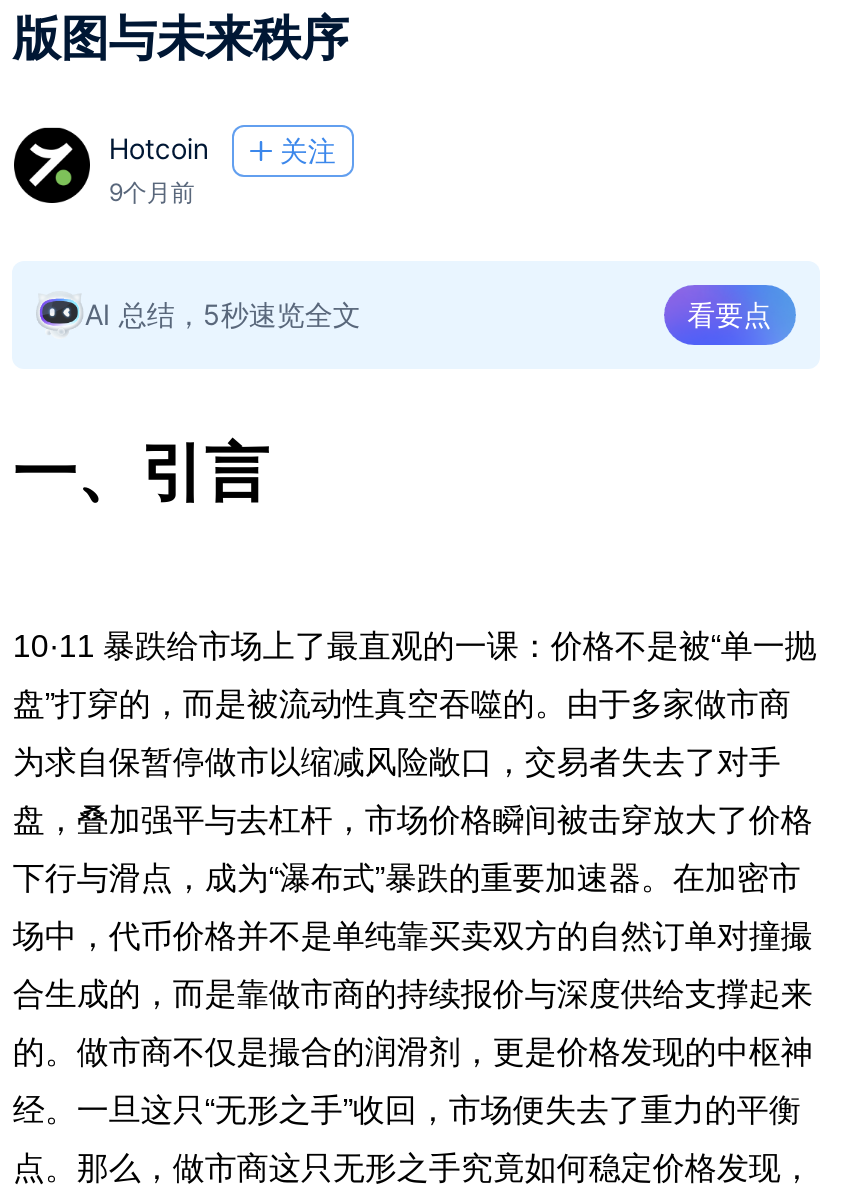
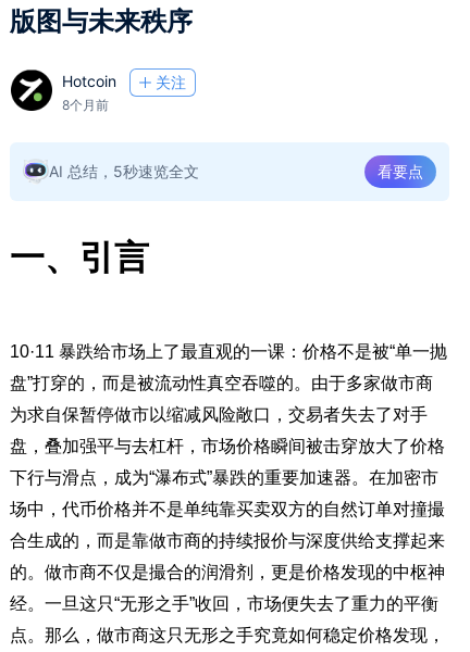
[109,177,195,207] 9个月前 -> [62,97,109,113] 8个月前

